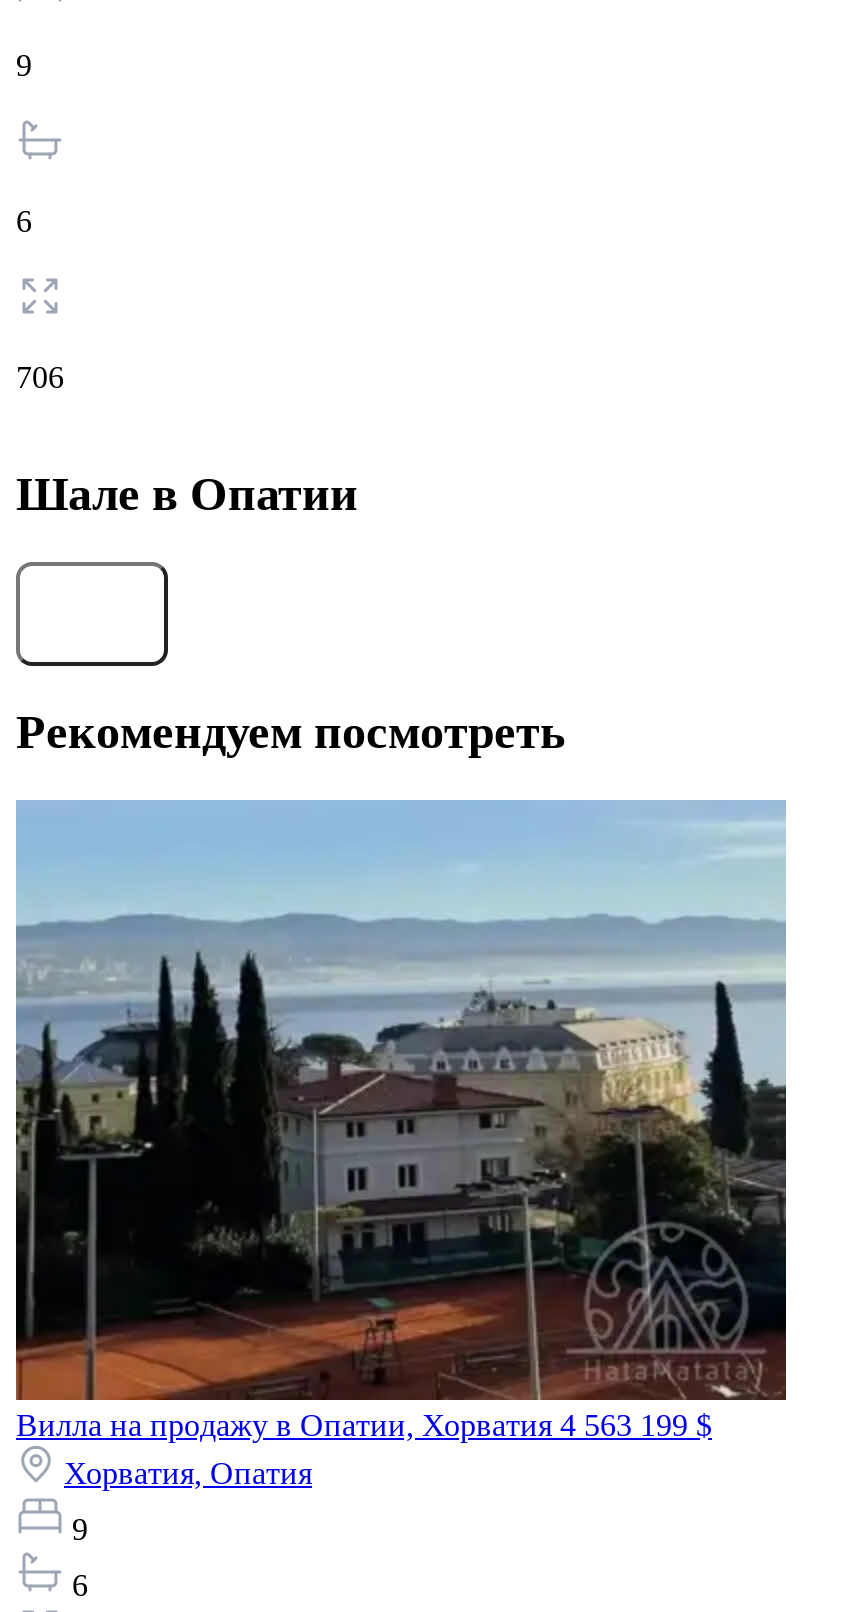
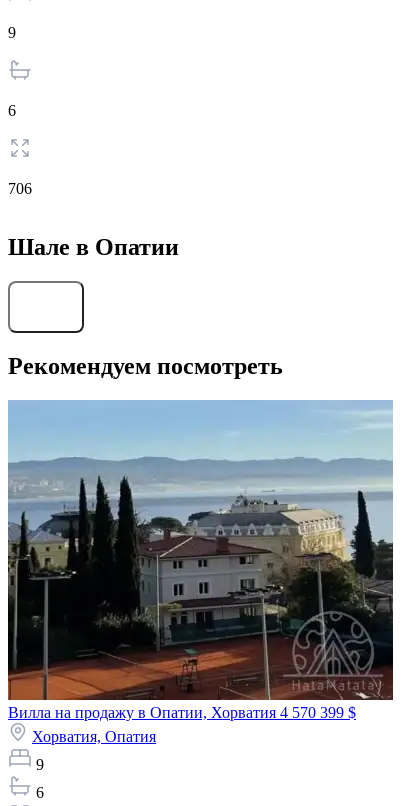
[16,1408,712,1442] Вилла на продажу в Опатии, Хорватия 4 563 199 $ -> [8,704,356,721] Вилла на продажу в Опатии, Хорватия 4 570 399 $

